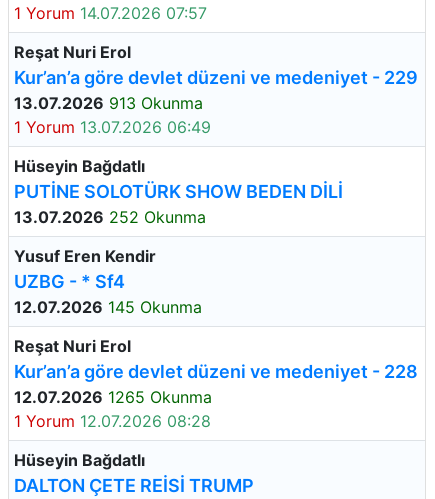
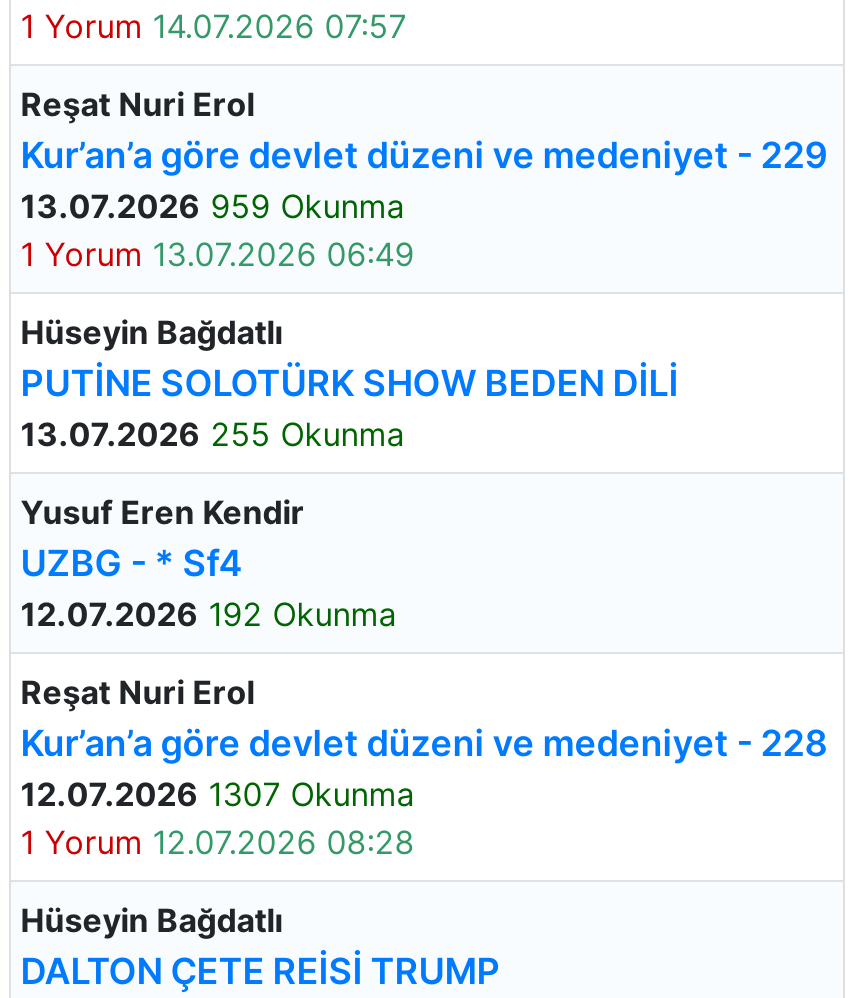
[14,93,203,113] 13.07.2026 913 Okunma -> [21,186,405,226] 13.07.2026 959 Okunma
[14,207,206,227] 13.07.2026 252 Okunma -> [21,414,405,454] 13.07.2026 255 Okunma
[14,297,202,317] 12.07.2026 145 Okunma -> [21,594,397,634] 12.07.2026 192 Okunma
[14,387,212,407] 12.07.2026 1265 Okunma -> [21,774,415,814] 12.07.2026 1307 Okunma

